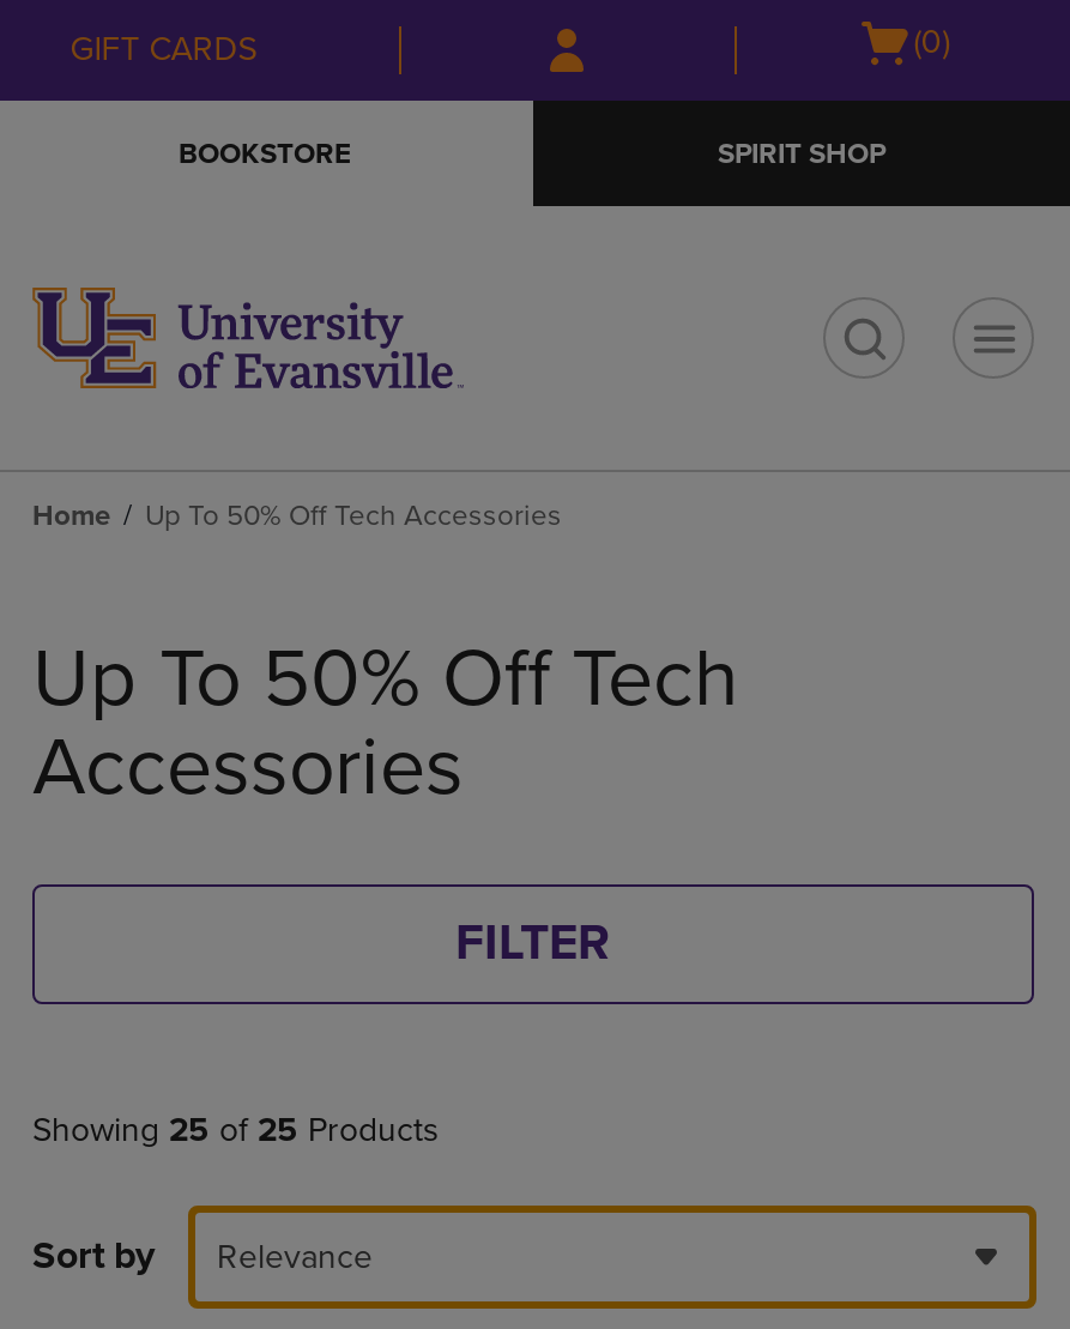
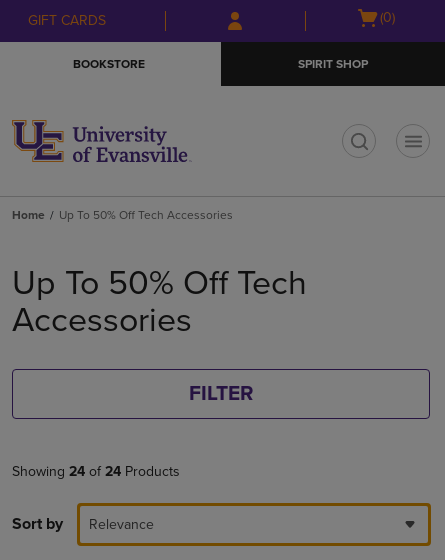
[32,1110,440,1150] Showing 25 of 25 Products -> [12,463,180,480] Showing 24 of 24 Products

